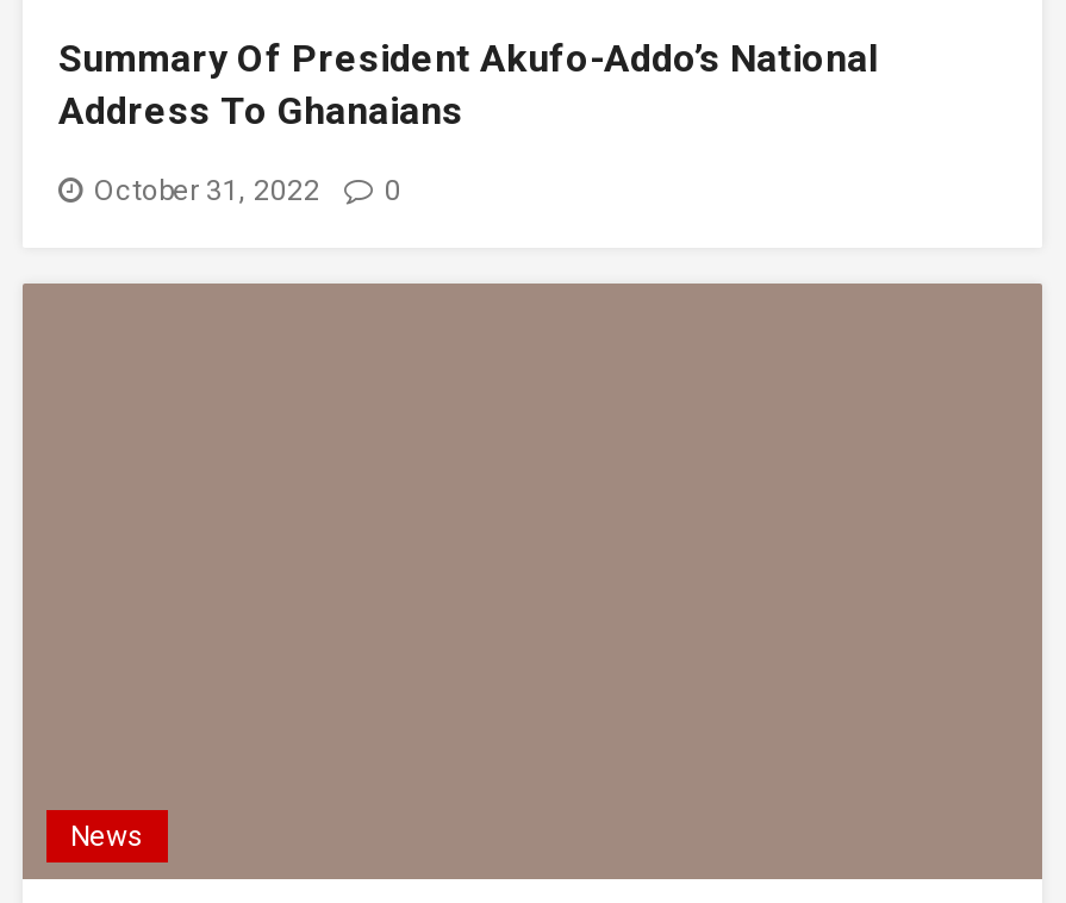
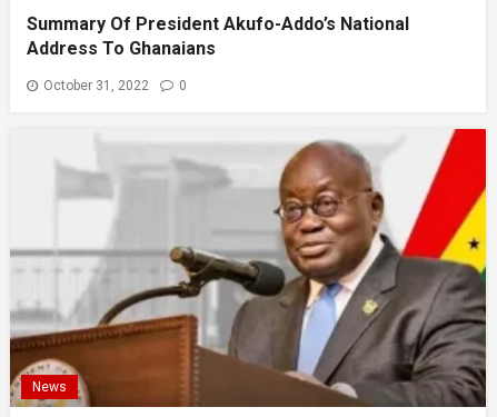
none -> [10,128,487,407] [image]

